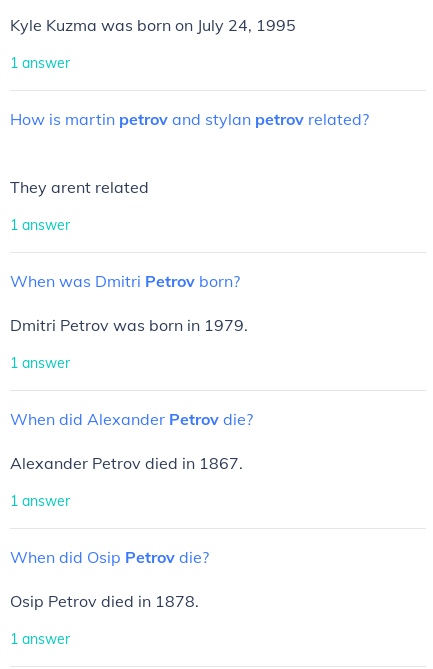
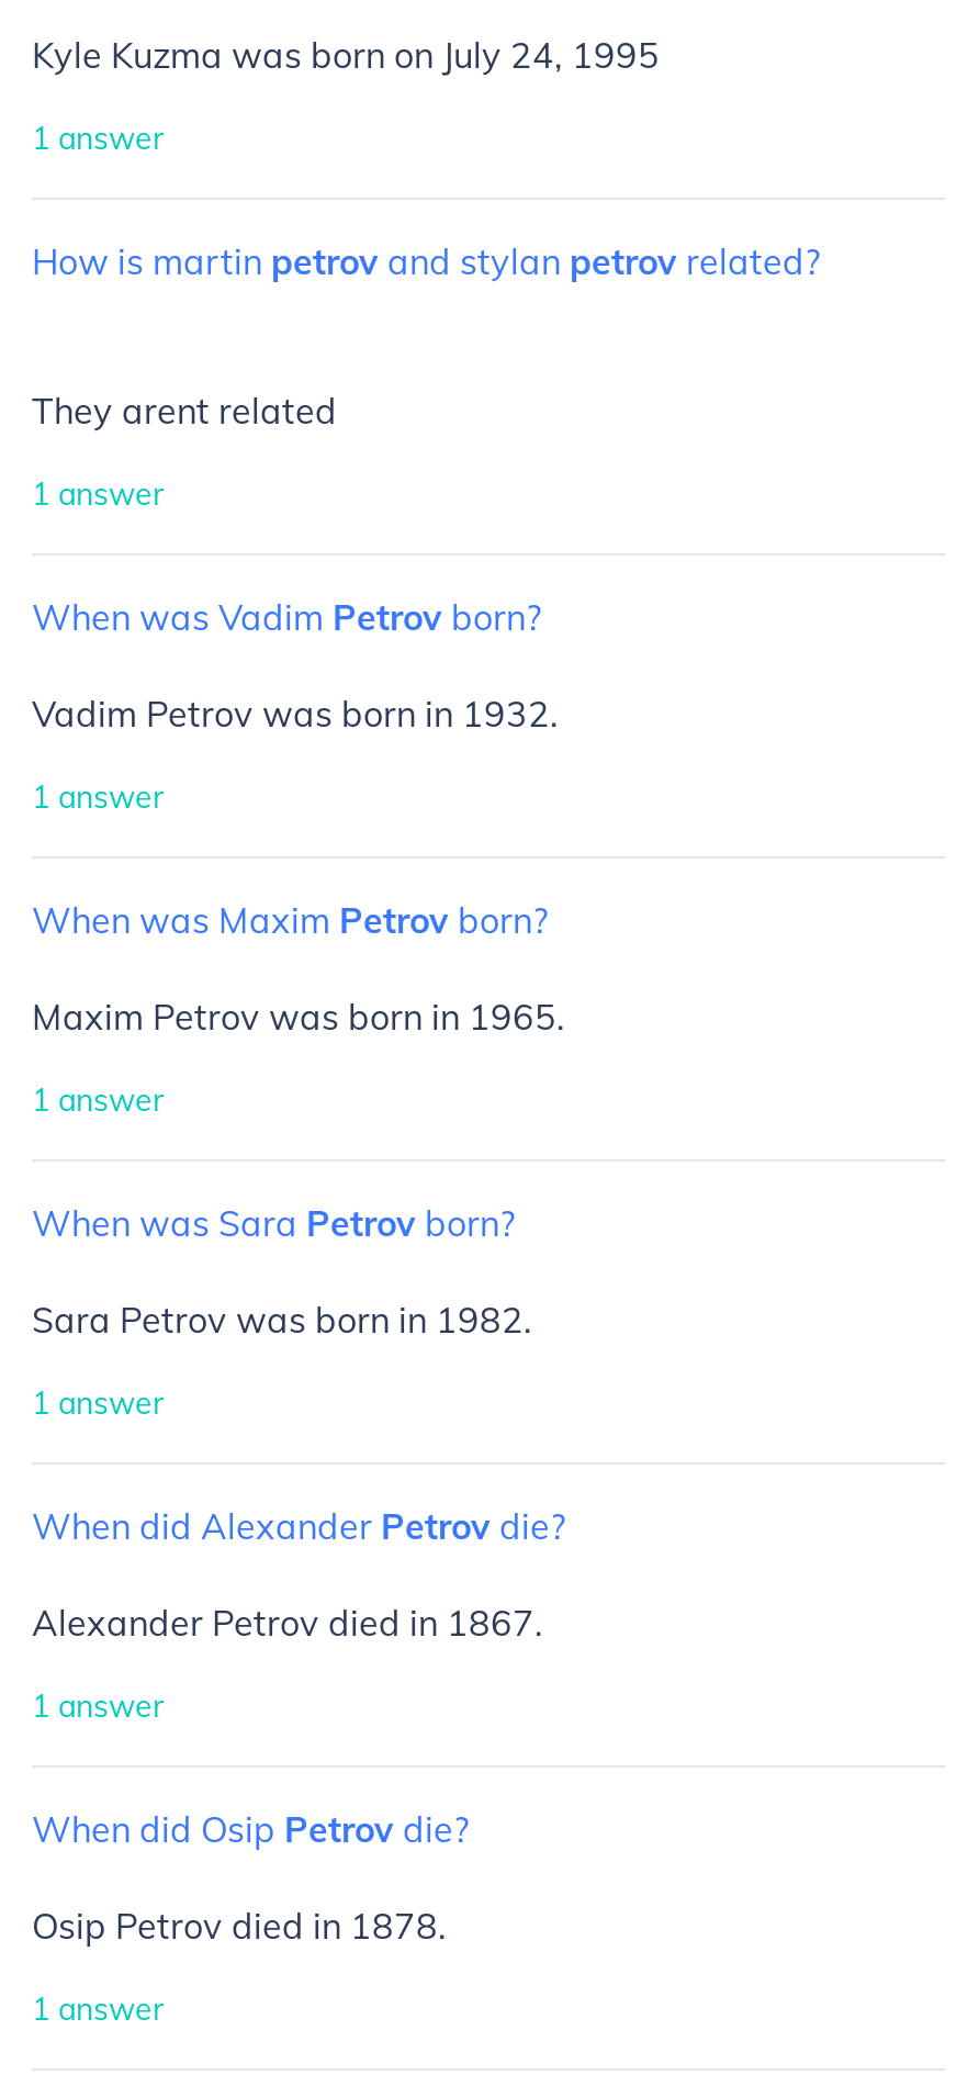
[10,271,248,335] When was Dmitri Petrov born? | Dmitri Petrov was born in 1979. -> [32,595,565,1342] When was Vadim Petrov born? | Vadim Petrov was born in 1932. | 1 answer | When was Maxim Petrov born? | Maxim Petrov was born in 1965. | 1 answer | When was Sara Petrov born? | Sara Petrov was born in 1982.

